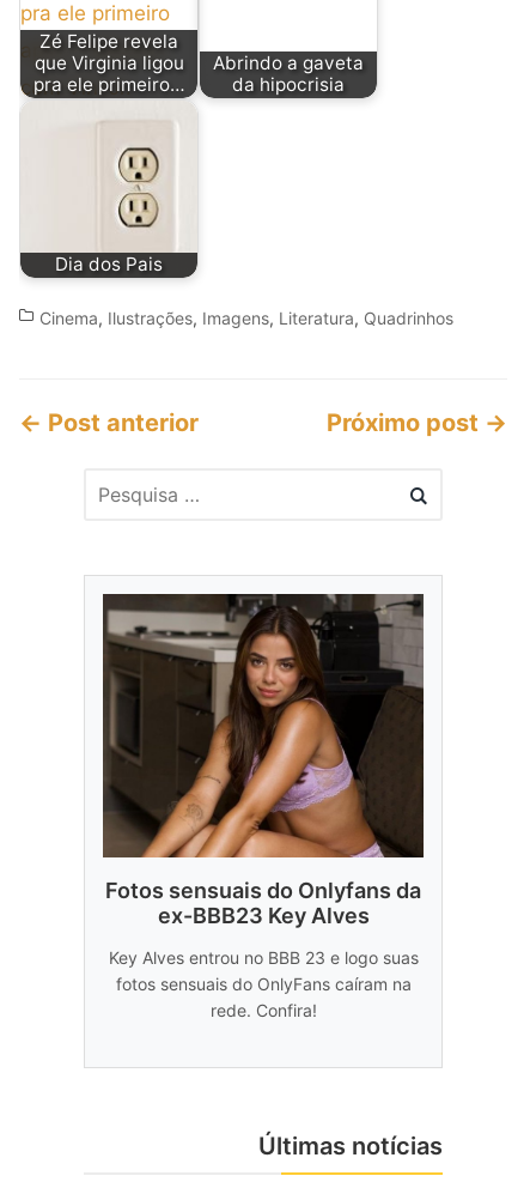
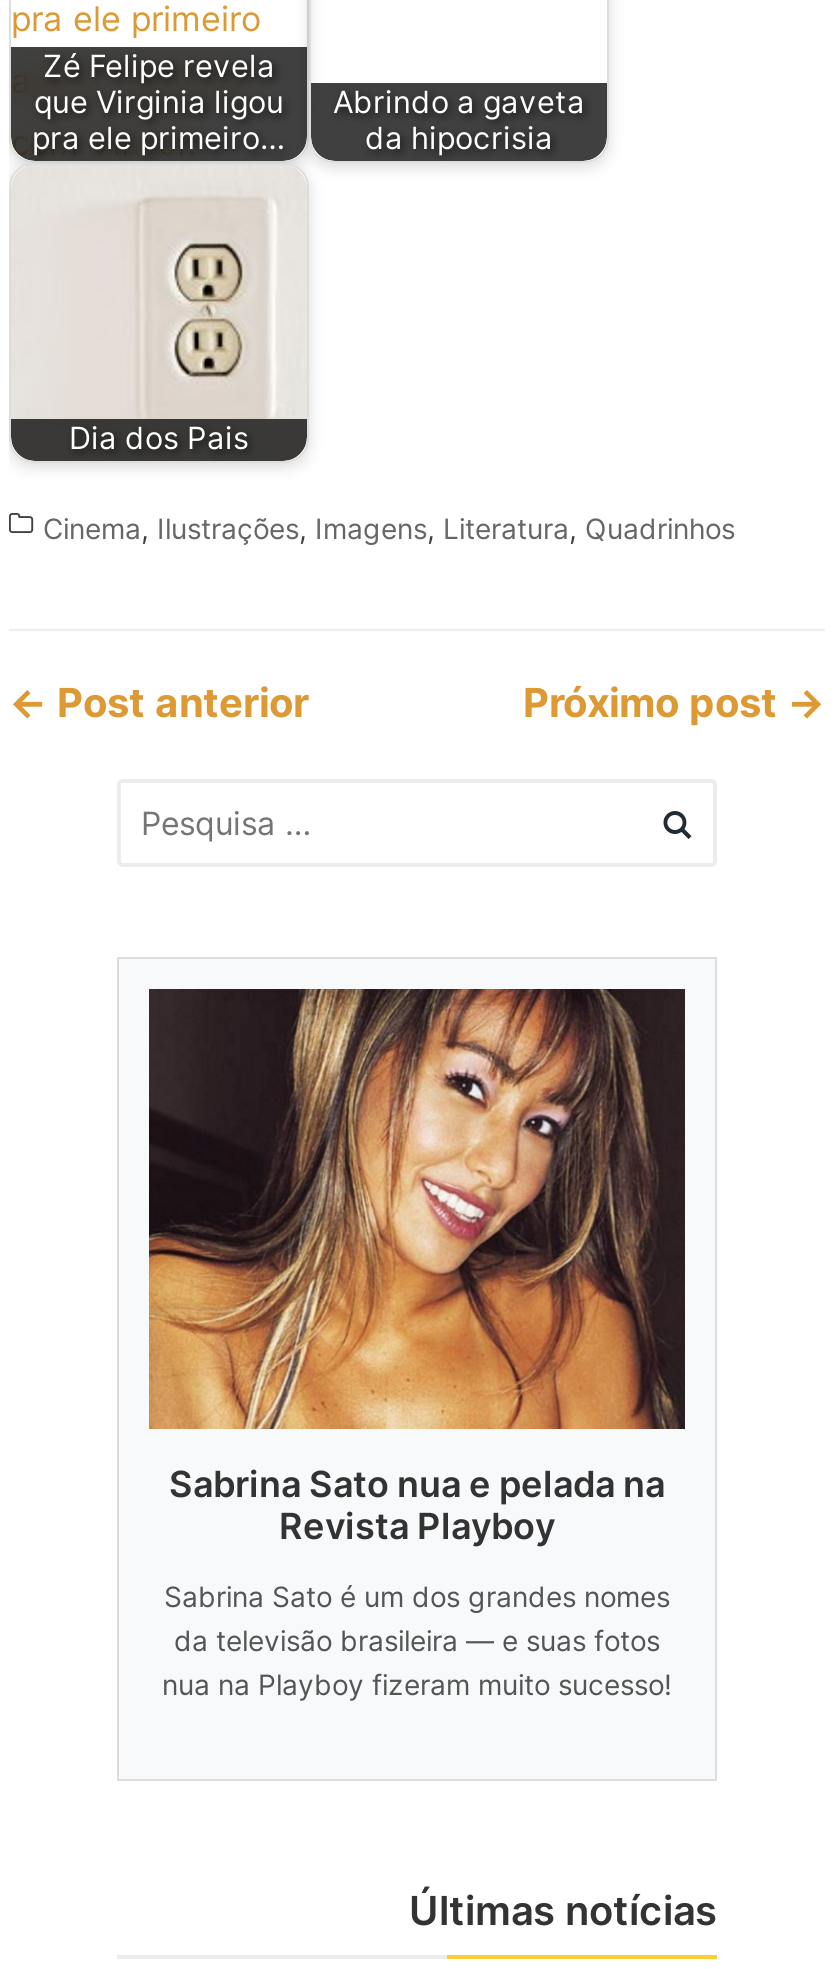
[102,593,424,928] [image] | Fotos sensuais do Onlyfans da | ex-BBB23 Key Alves -> [147,987,685,1547] [image] | Sabrina Sato nua e pelada na | Revista Playboy
[108,947,418,1020] Key Alves entrou no BBB 23 e logo suas | fotos sensuais do OnlyFans caíram na | rede. Confira! -> [162,1579,672,1701] Sabrina Sato é um dos grandes nomes | da televisão brasileira — e suas fotos | nua na Playboy fizeram muito sucesso!

